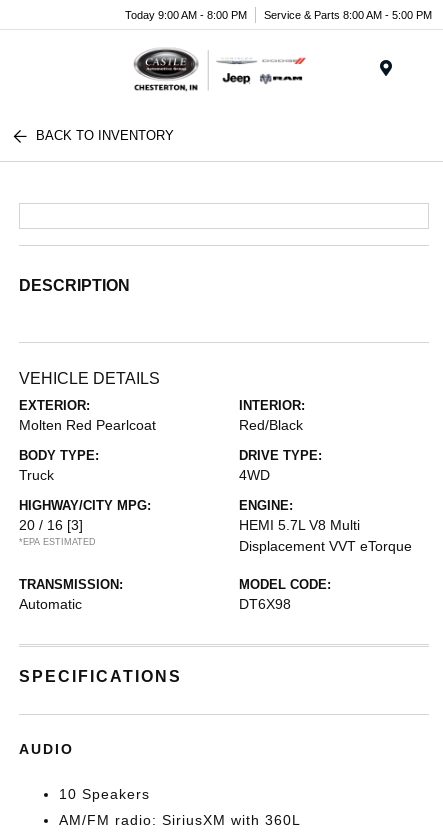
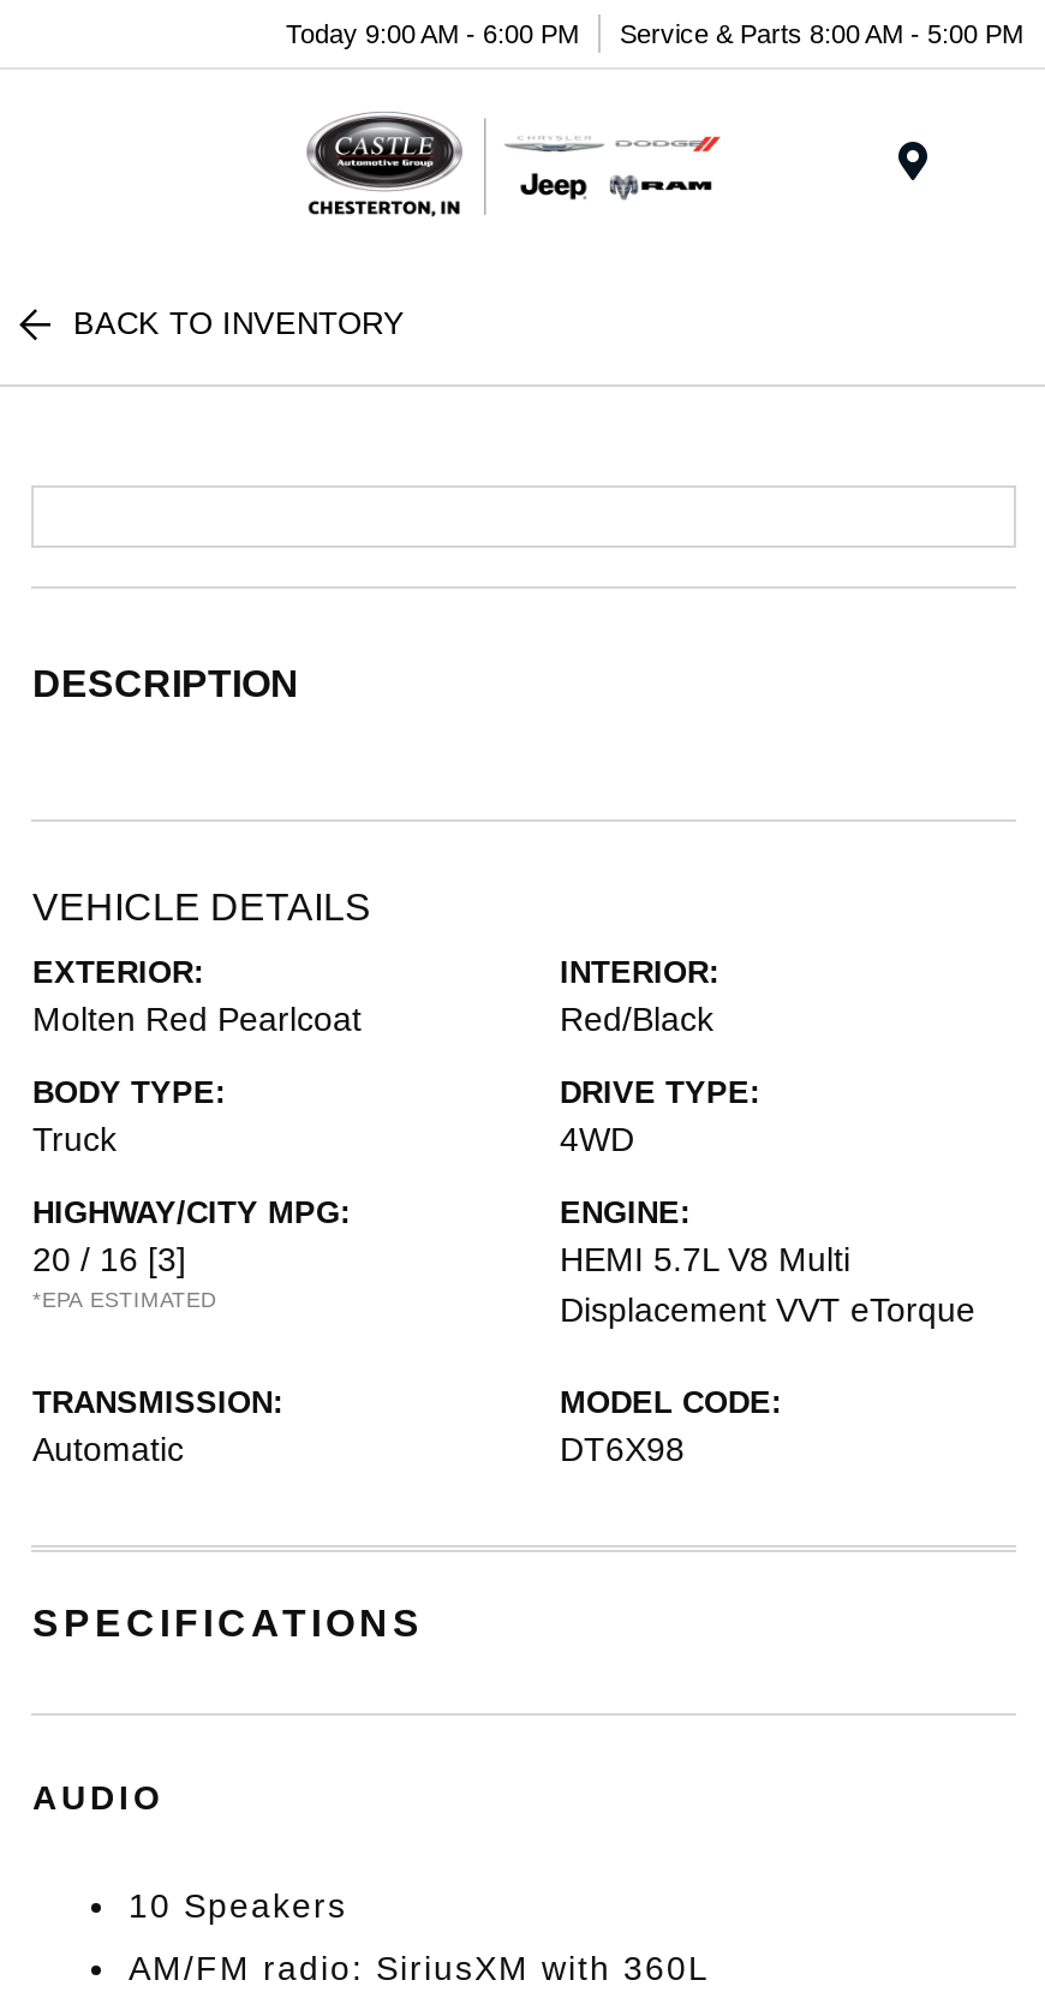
[125,8,432,20] Today 9:00 AM - 8:00 PM Service & Parts 8:00 AM - 5:00 PM -> [286,18,1023,47] Today 9:00 AM - 6:00 PM Service & Parts 8:00 AM - 5:00 PM

